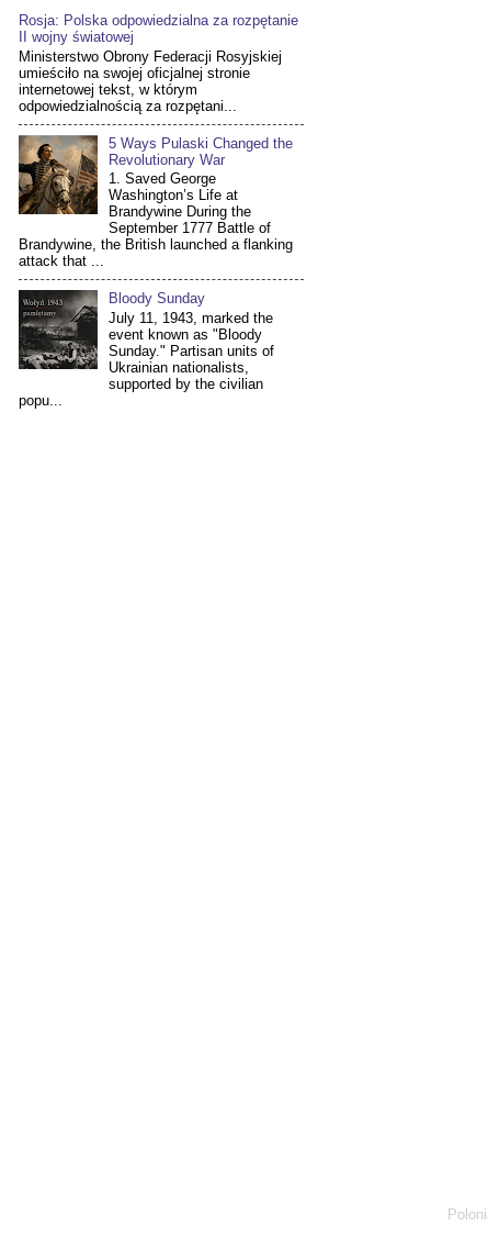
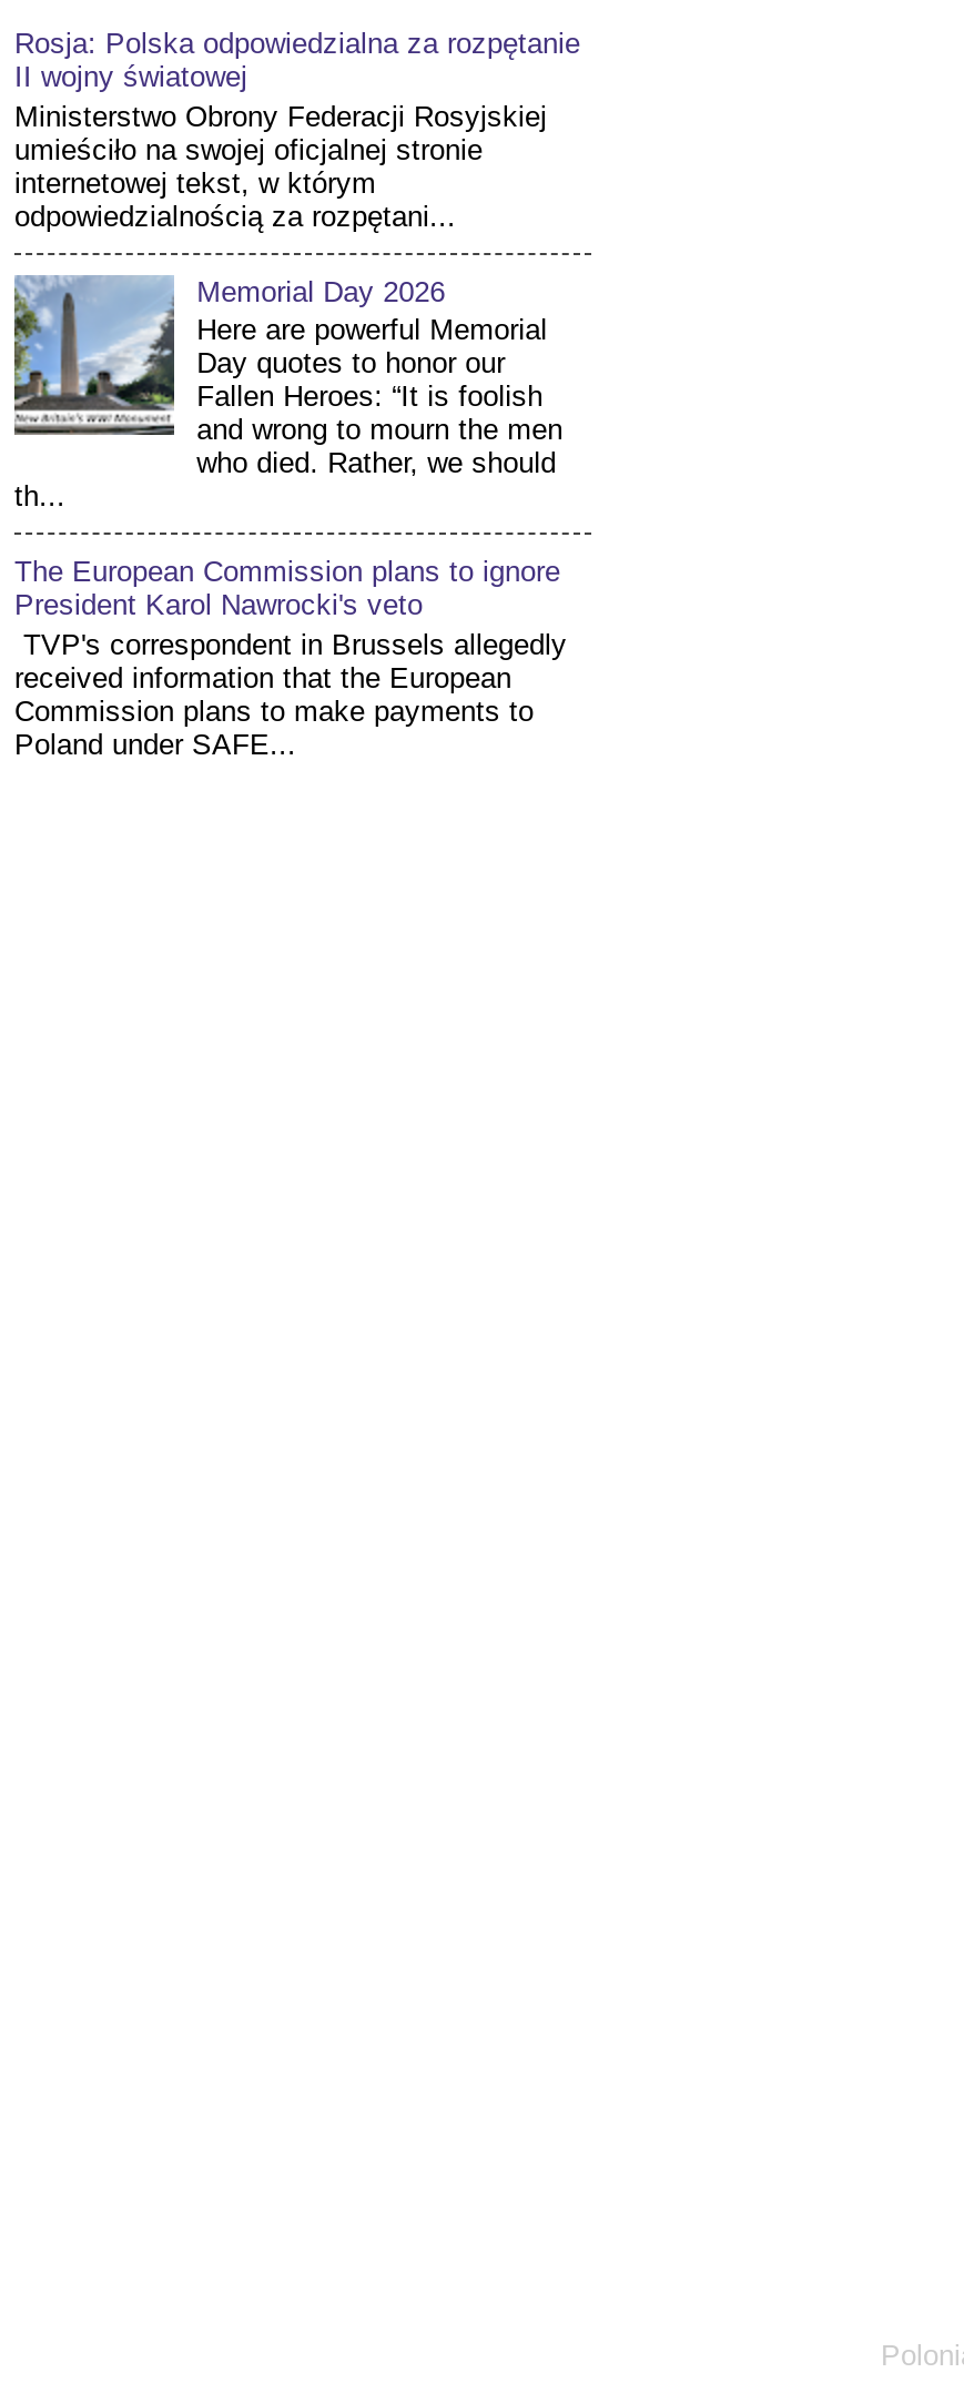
[18,135,293,270] [image] | 5 Ways Pulaski Changed the | Revolutionary War | 1. Saved George | Washington’s Life at | Brandywine During the | September 1777 Battle of | Brandywine, the British launched a flanking | attack that ... -> [12,273,563,513] [image] | Memorial Day 2026 | Here are powerful Memorial | Day quotes to honor our | Fallen Heroes: “It is foolish | and wrong to mourn the men | who died. Rather, we should | th...
[19,291,274,409] Bloody Sunday | July 11, 1943, marked the | event known as "Bloody | Sunday." Partisan units of | Ukrainian nationalists, | supported by the civilian | popu... -> [14,556,567,761] The European Commission plans to ignore | President Karol Nawrocki's veto | TVP's correspondent in Brussels allegedly | received information that the European | Commission plans to make payments to | Poland under SAFE...

